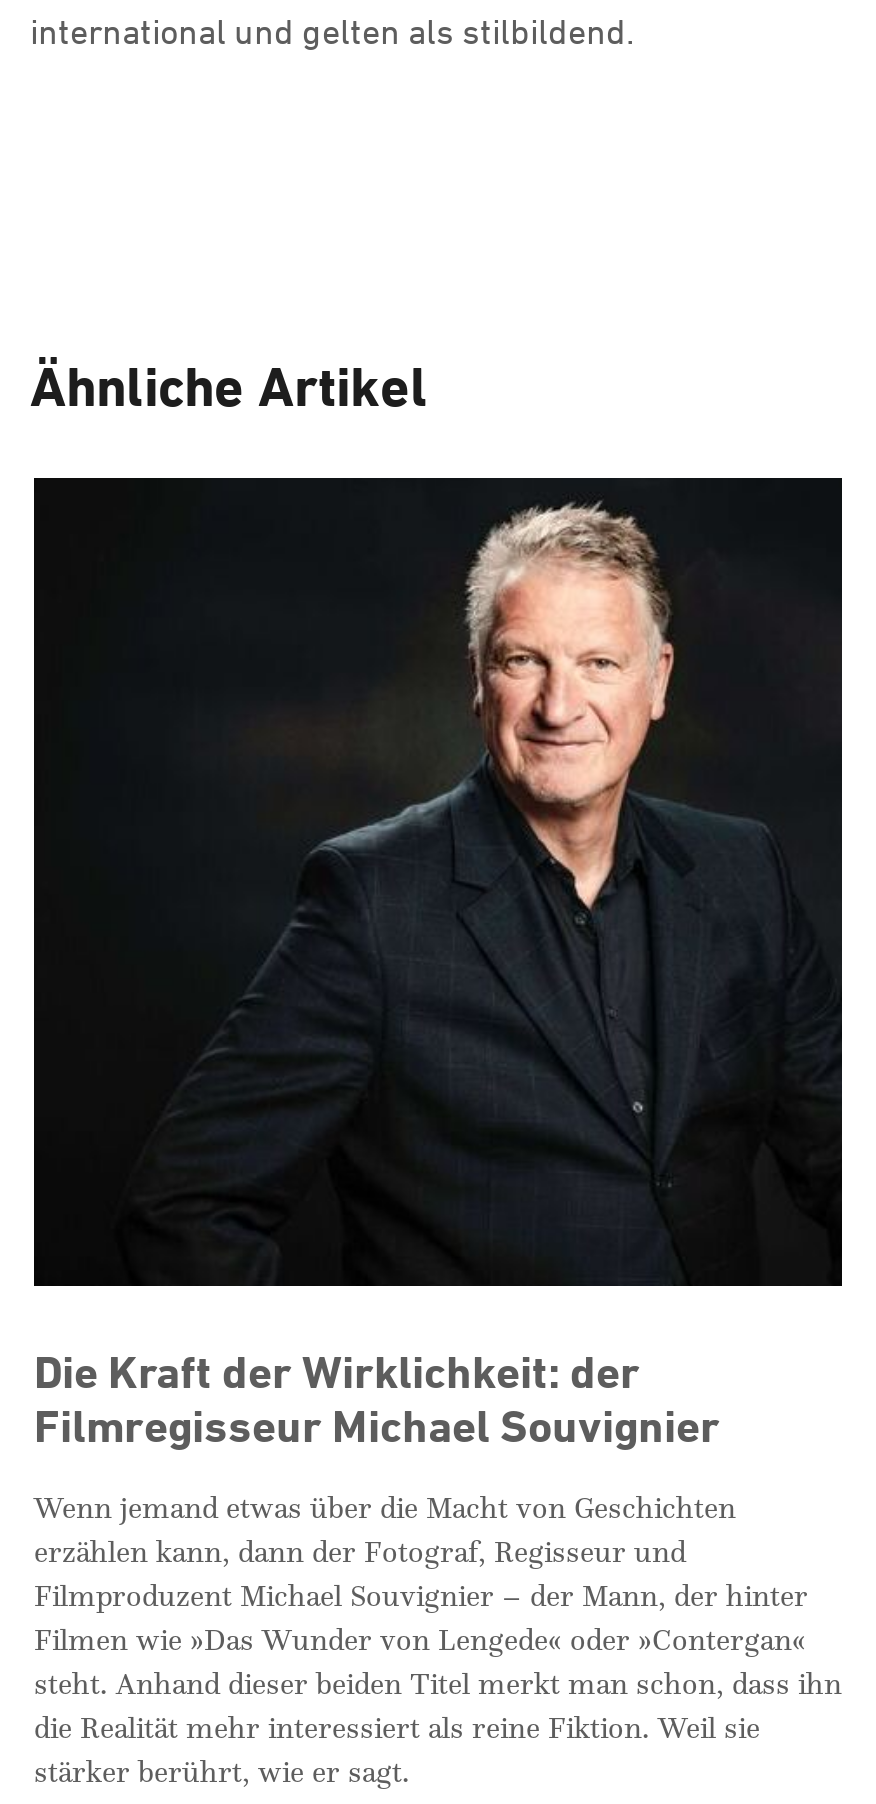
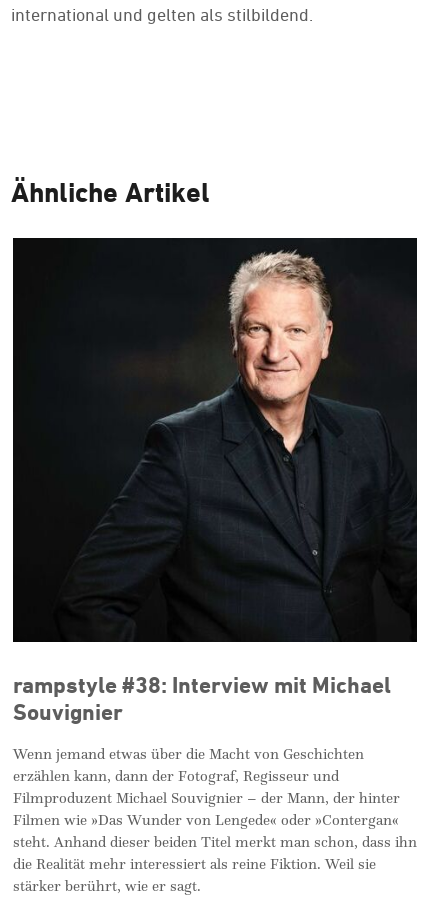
[34,1345,720,1451] Die Kraft der Wirklichkeit: der | Filmregisseur Michael Souvignier -> [13,672,391,725] rampstyle #38: Interview mit Michael | Souvignier

